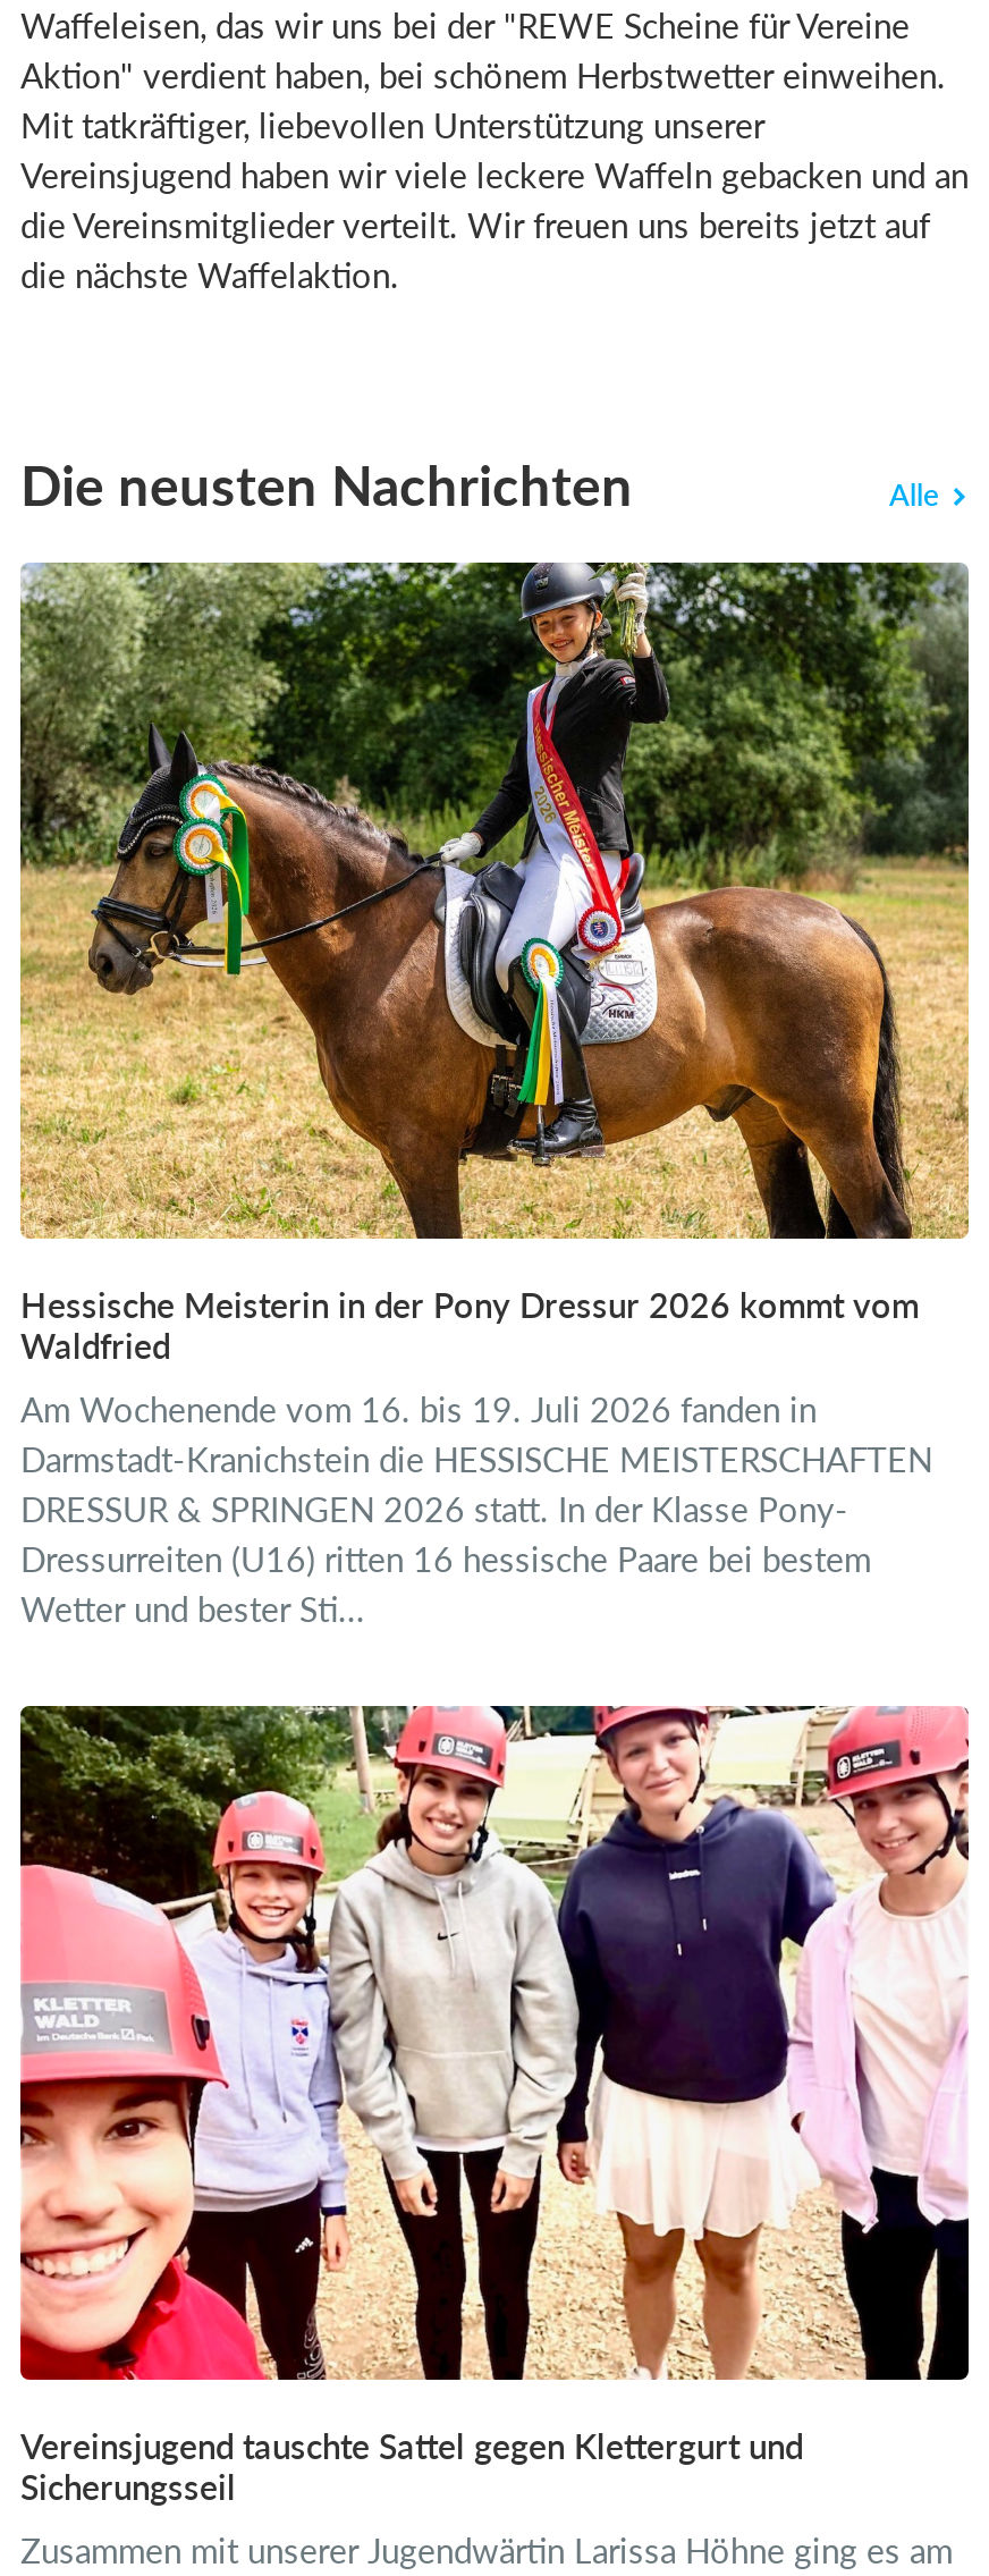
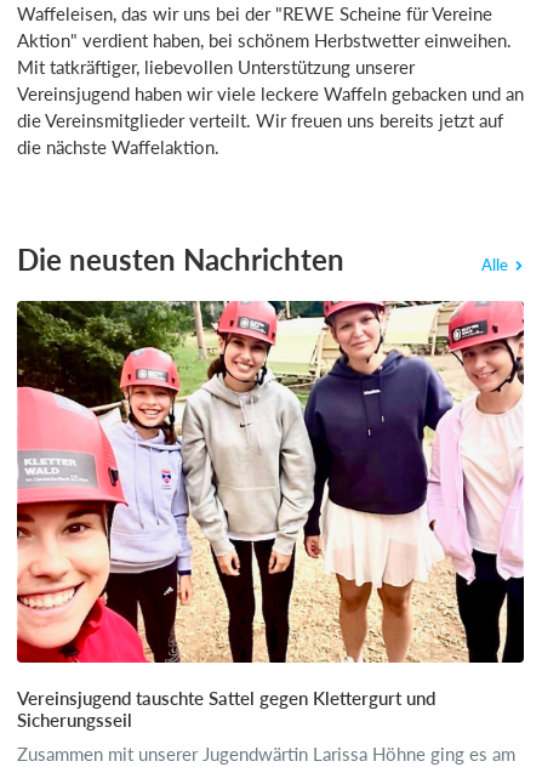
[18,560,971,1628] [image] | Hessische Meisterin in der Pony Dressur 2026 kommt vom | Waldfried | Am Wochenende vom 16. bis 19. Juli 2026 fanden in | Darmstadt-Kranichstein die HESSISCHE MEISTERSCHAFTEN | DRESSUR & SPRINGEN 2026 statt. In der Klasse Pony- | Dressurreiten (U16) ritten 16 hessische Paare bei bestem | Wetter und bester Sti... -> none

